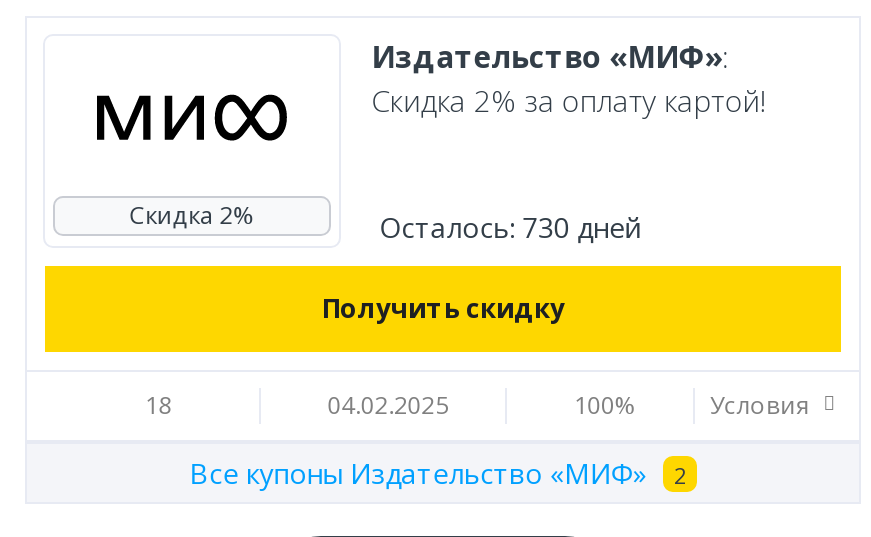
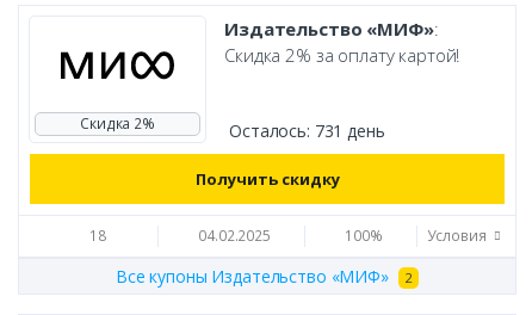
[379,209,640,247] Осталось: 730 дней -> [229,119,385,142] Осталось: 731 день

